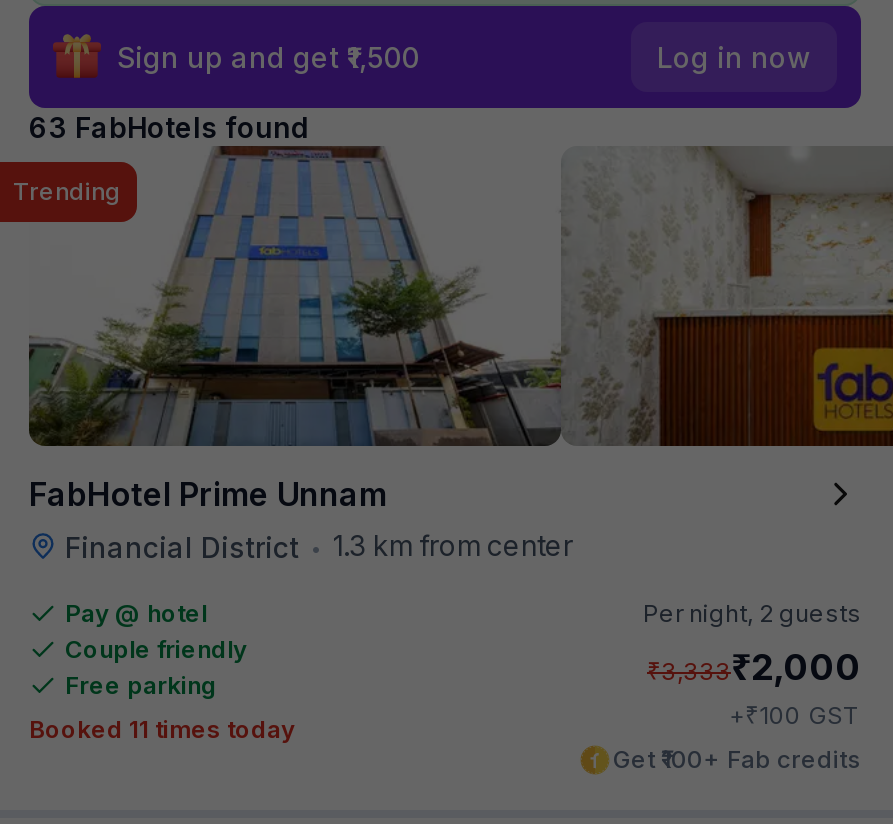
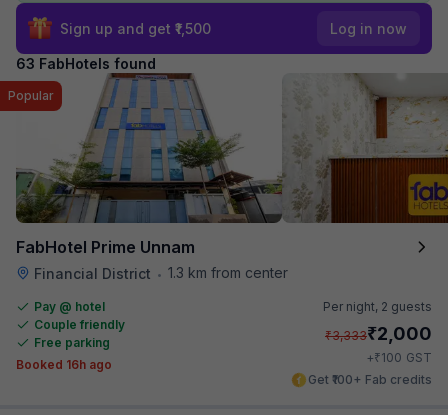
[13,175,121,205] Trending -> [8,87,54,102] Popular
[29,713,295,743] Booked 11 times today -> [16,356,112,371] Booked 16h ago

